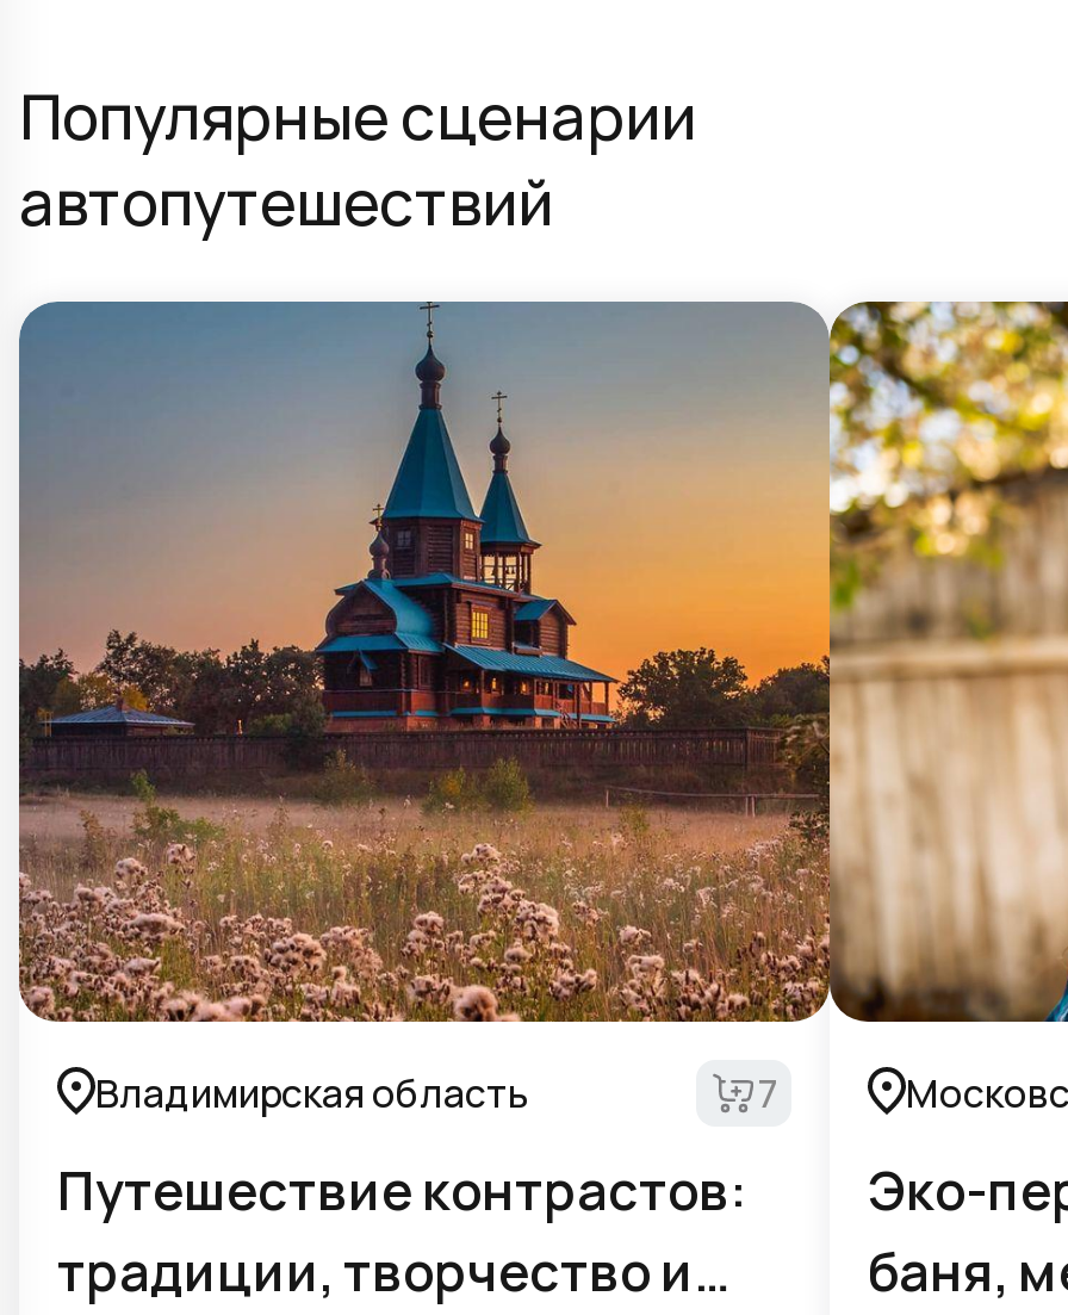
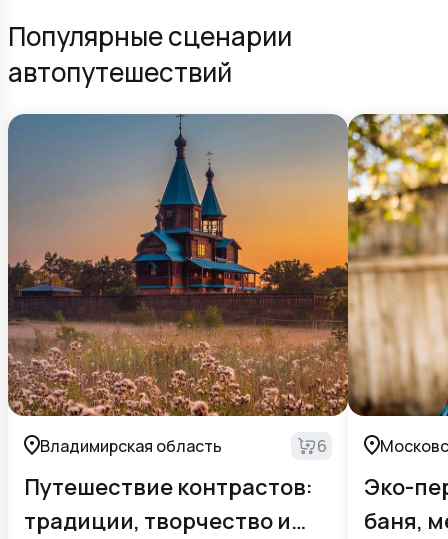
[758,1067,780,1119] 7 -> [317,435,327,457] 6

